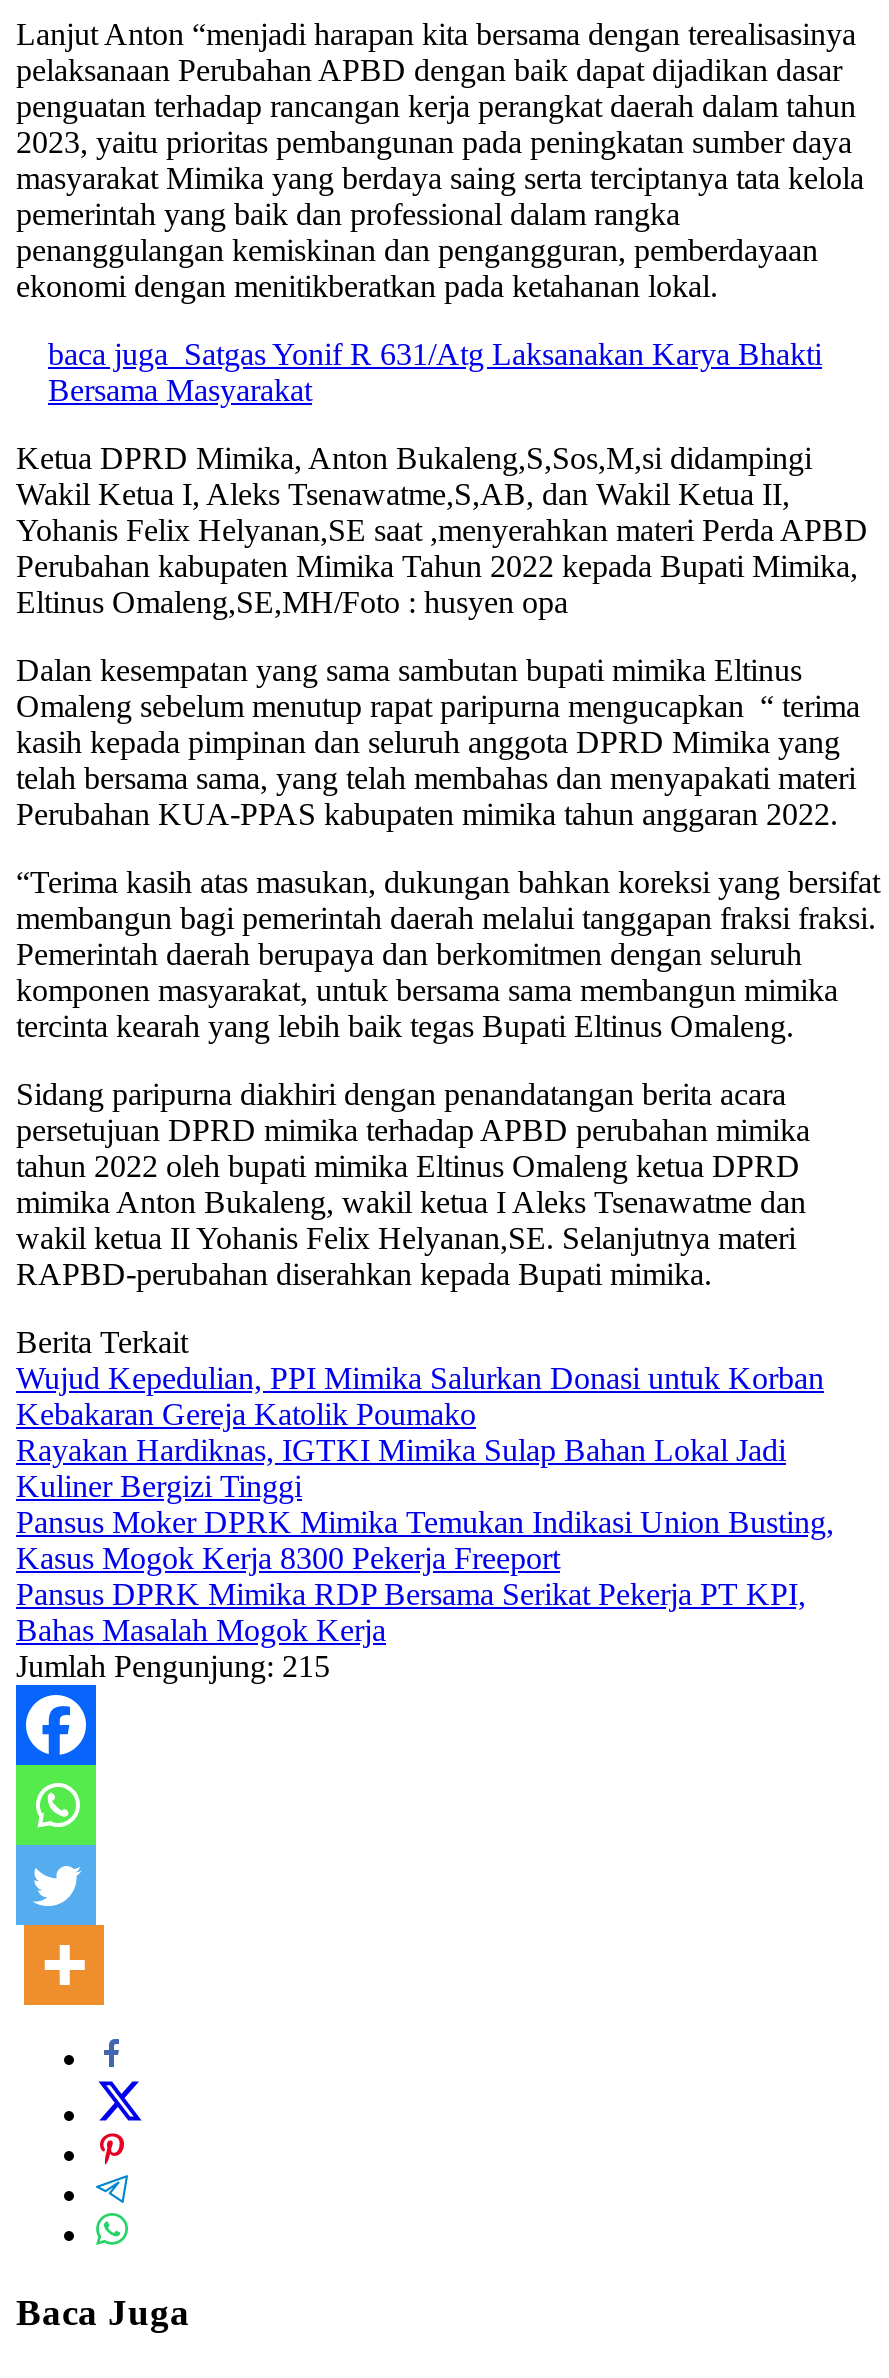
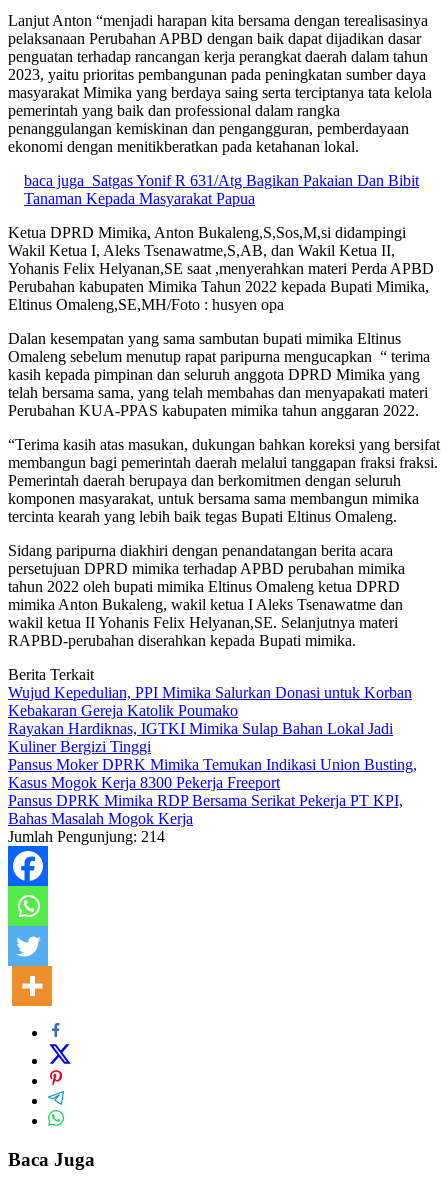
[48,338,822,408] baca juga Satgas Yonif R 631/Atg Laksanakan Karya Bhakti | Bersama Masyarakat -> [24,172,419,207] baca juga Satgas Yonif R 631/Atg Bagikan Pakaian Dan Bibit | Tanaman Kepada Masyarakat Papua
[16,1650,330,1684] Jumlah Pengunjung: 215 -> [8,828,165,845] Jumlah Pengunjung: 214

